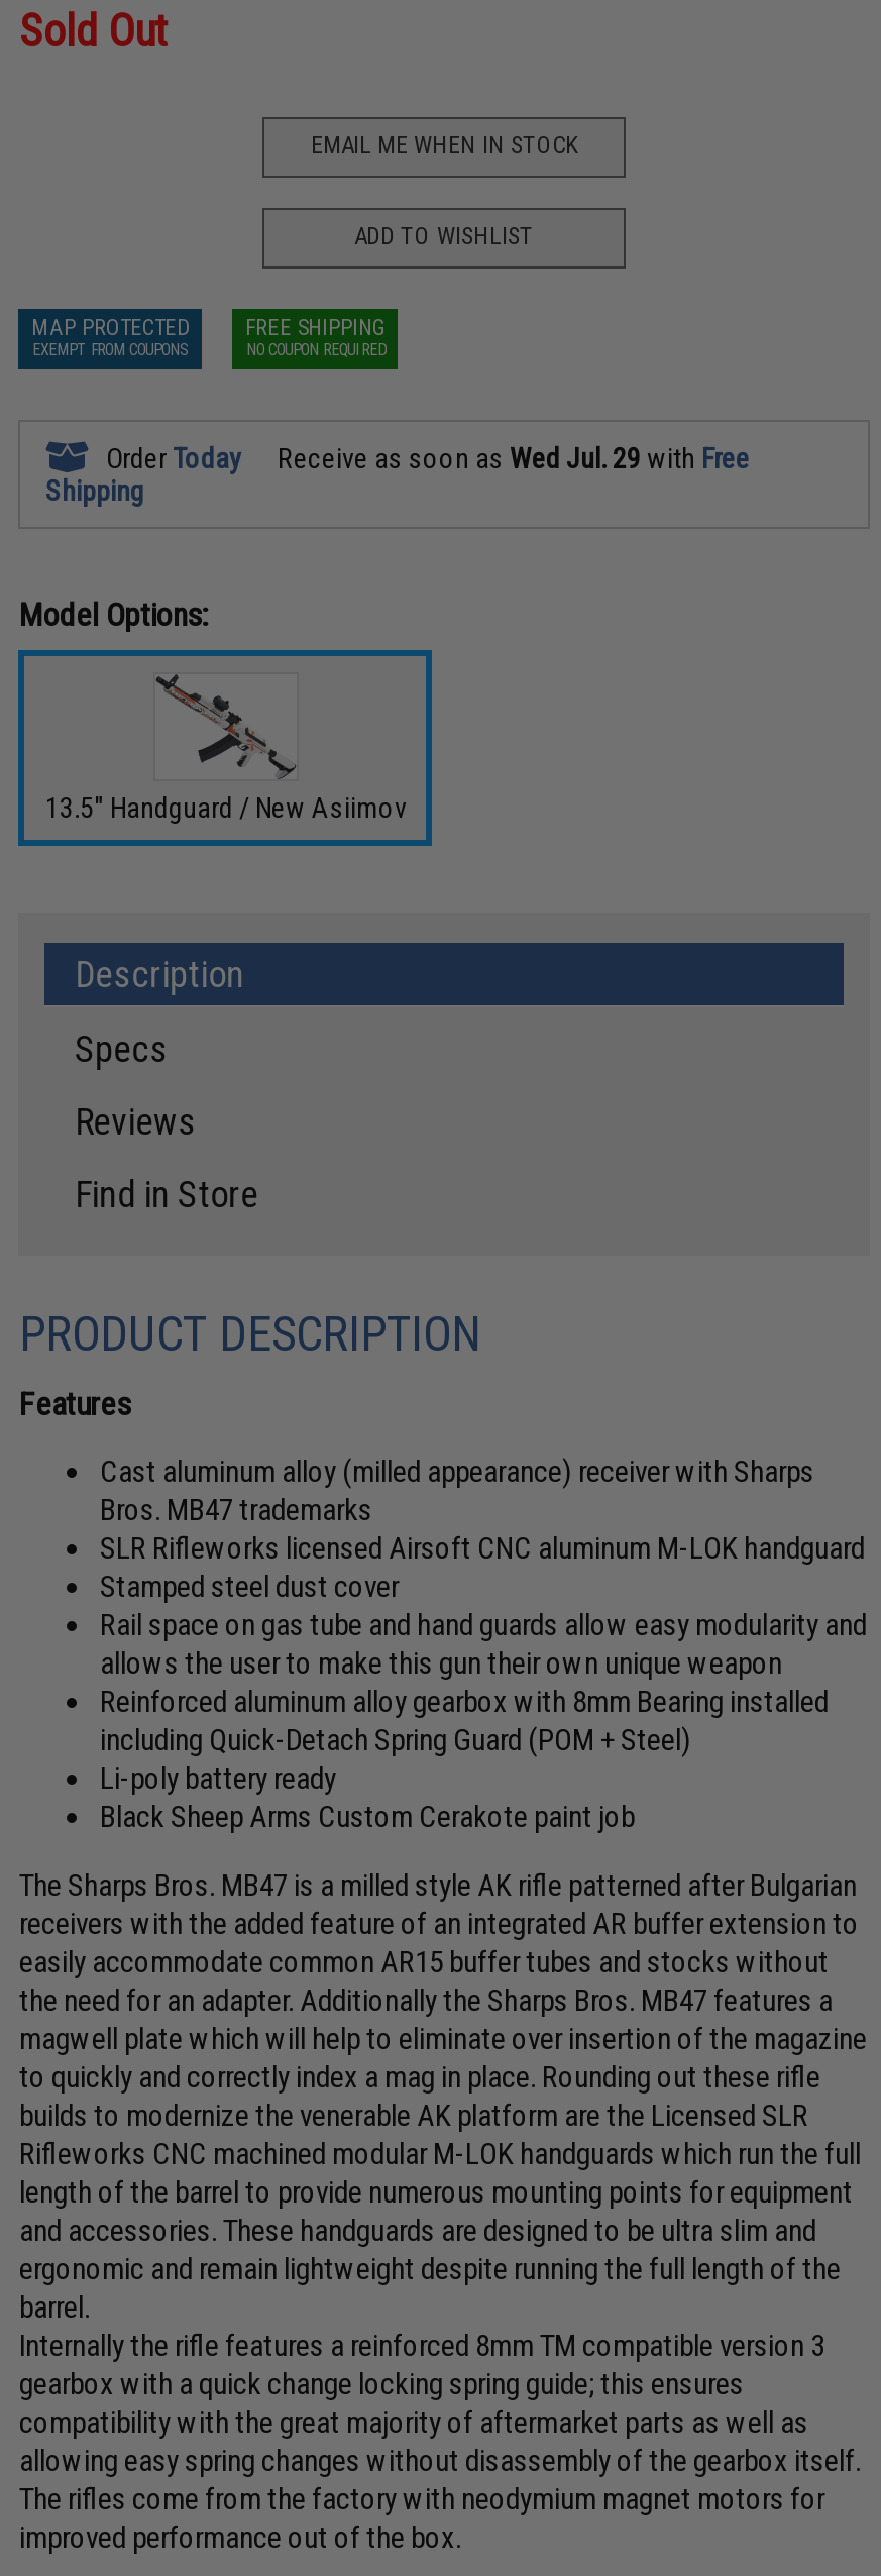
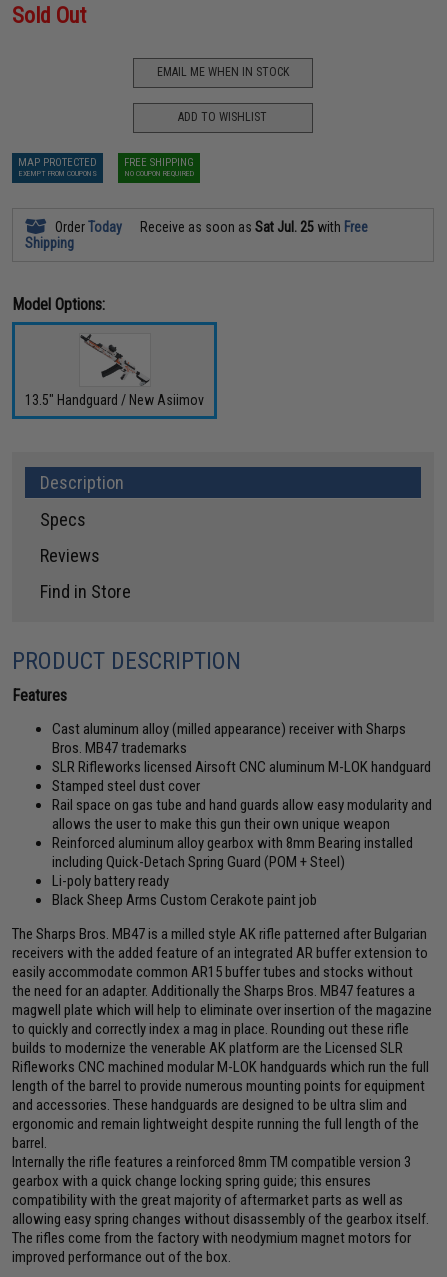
[271,441,750,473] Receive as soon as Wed Jul. 29 with Free -> [137,218,368,234] Receive as soon as Sat Jul. 25 with Free

